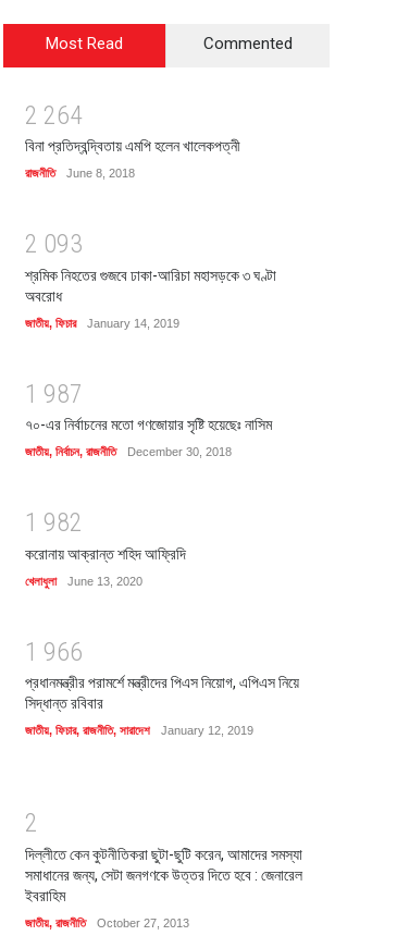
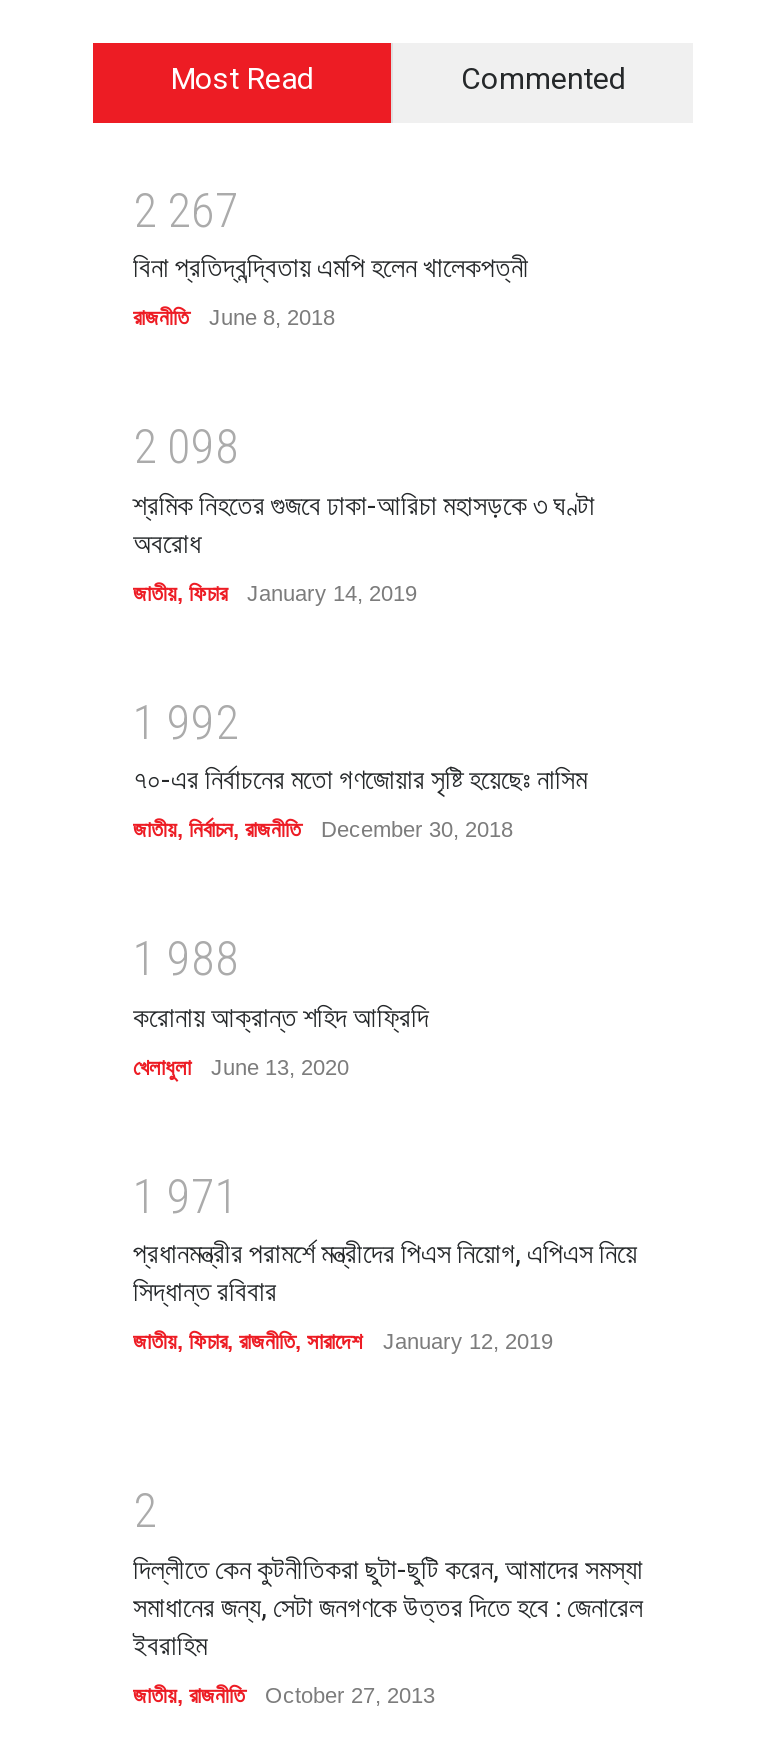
[25,100,83,130] 2 264 -> [133,182,239,238] 2 267
[25,229,83,259] 2 093 -> [133,419,239,475] 2 098
[25,378,83,409] 1 987 -> [133,694,239,750] 1 992
[25,507,83,538] 1 982 -> [133,931,239,987] 1 988
[25,636,83,667] 1 966 -> [133,1168,239,1224] 1 971

